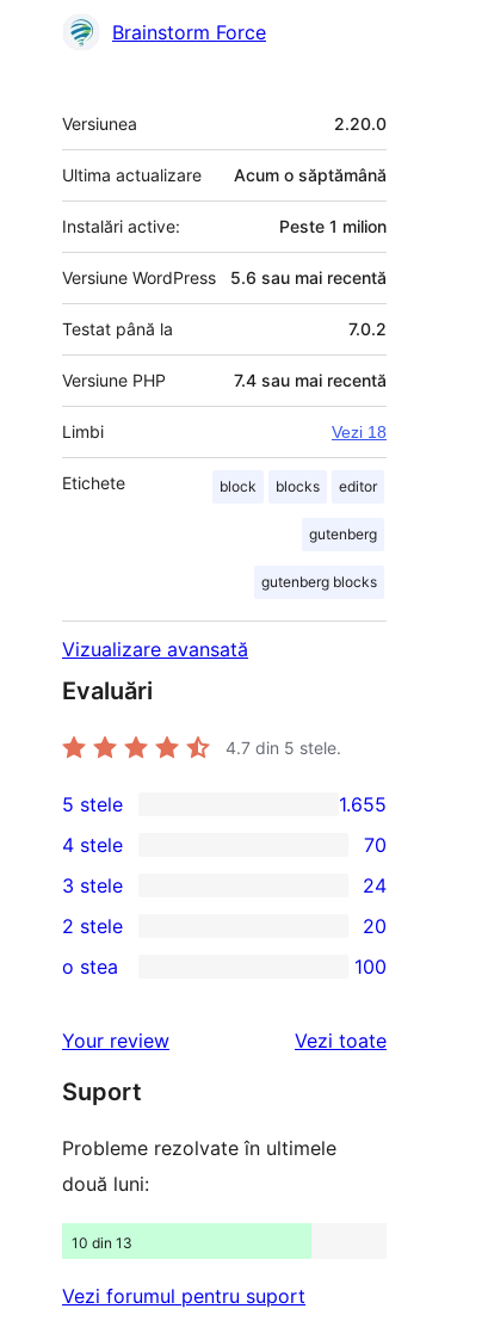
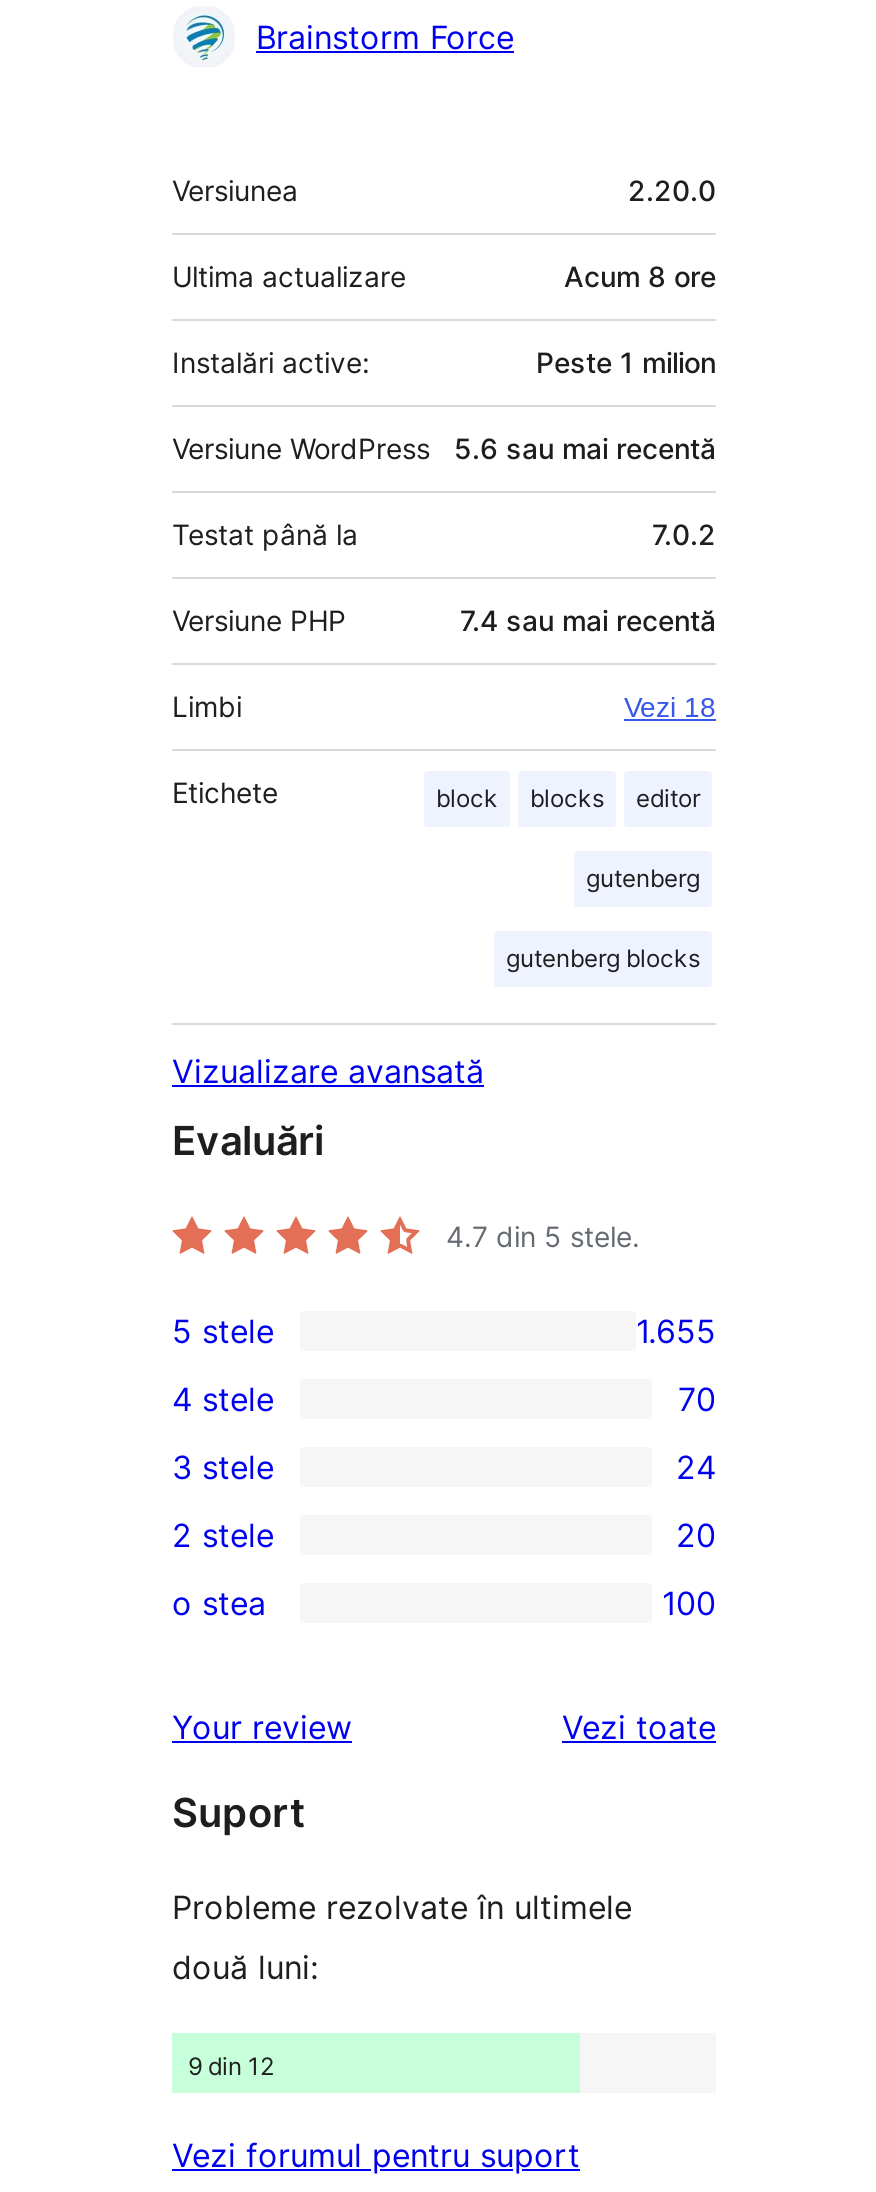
[234,165,387,185] Acum o săptămână -> [564,260,716,294] Acum 8 ore
[72,1234,132,1252] 10 din 13 -> [188,2052,274,2082] 9 din 12

